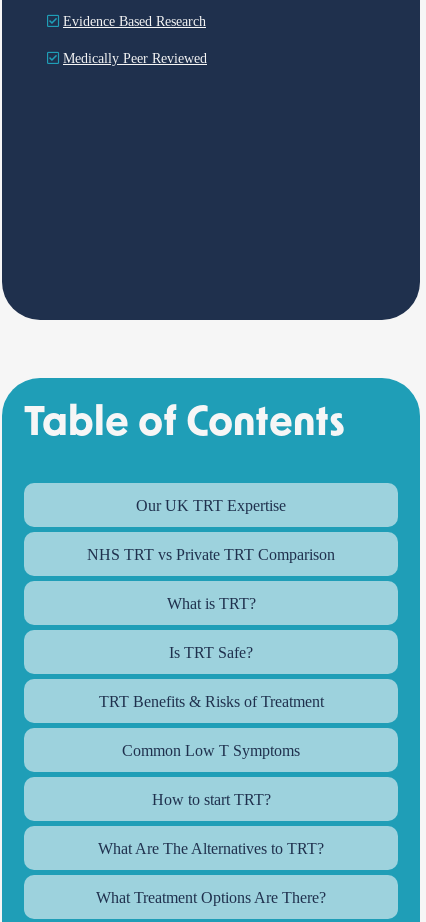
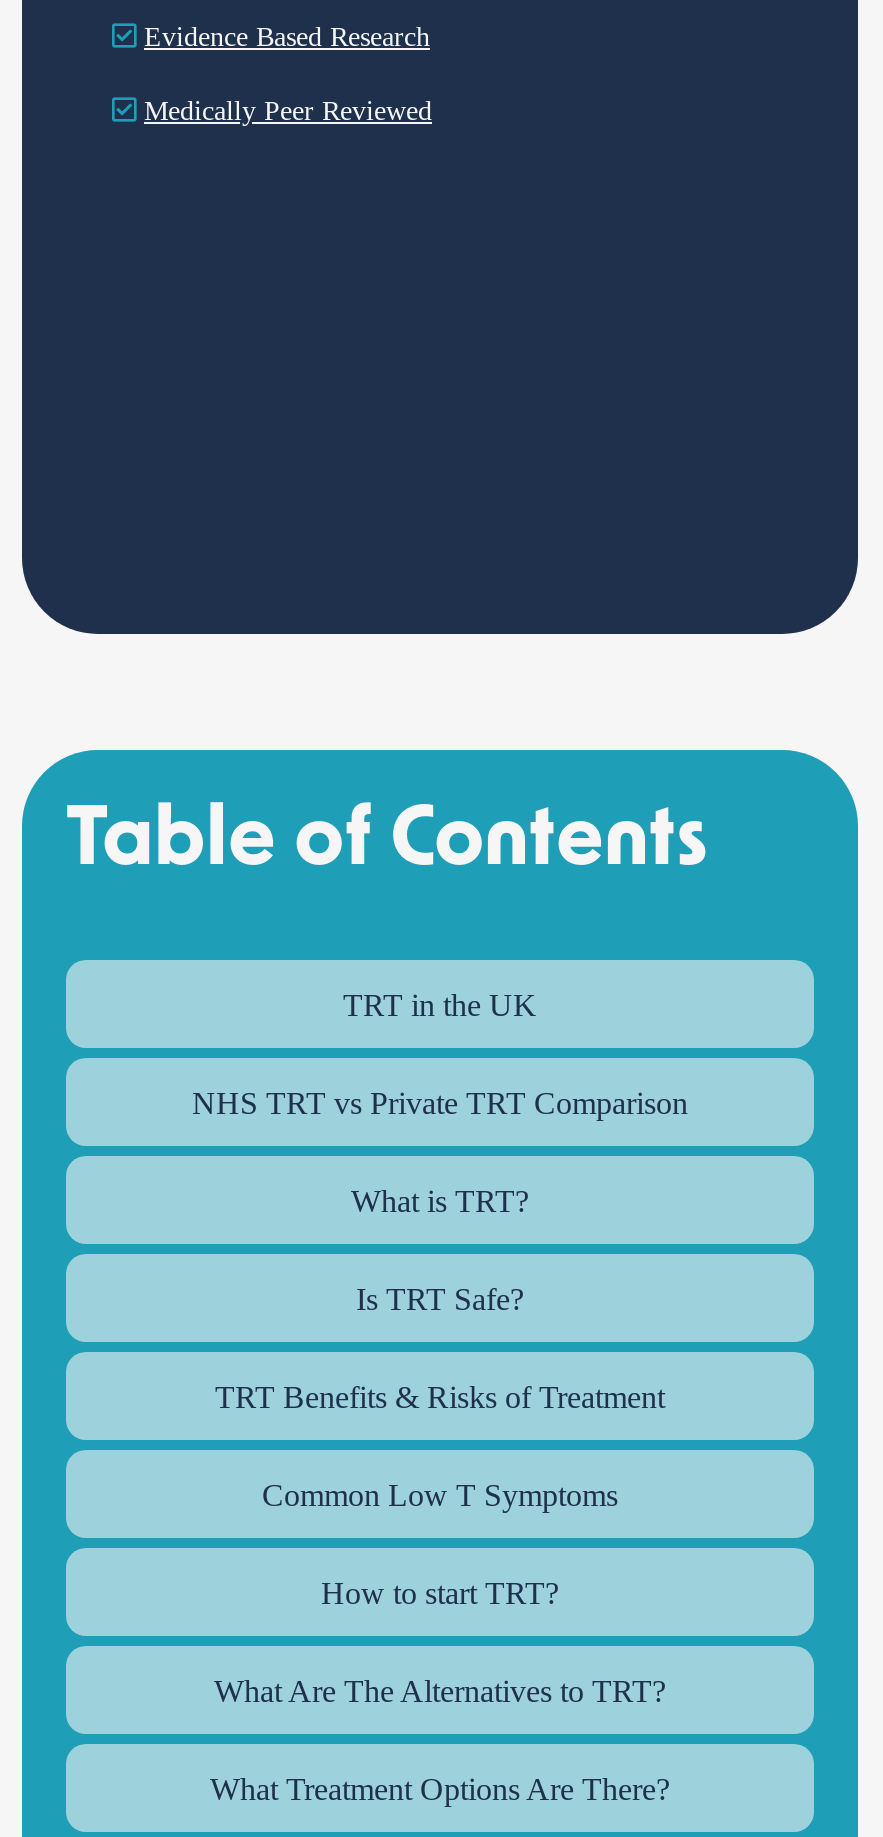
[136,497,286,514] Our UK TRT Expertise -> [343,988,537,1022] TRT in the UK

